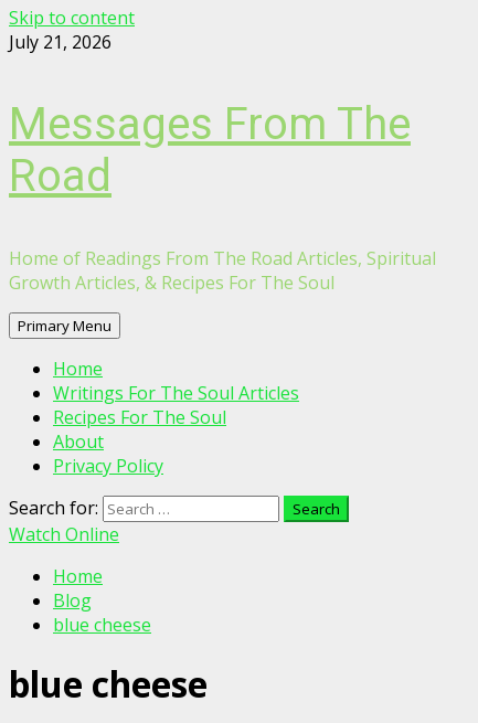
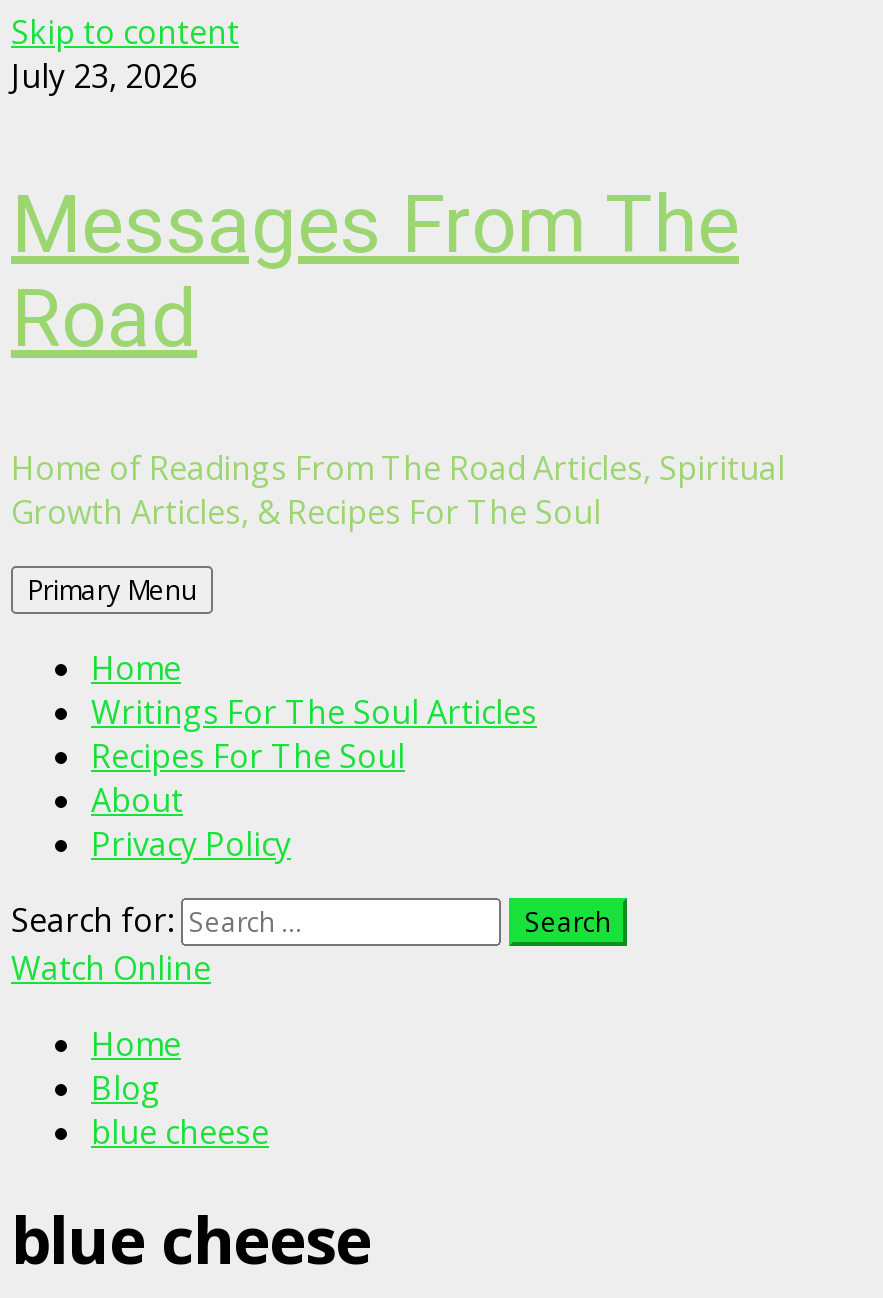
[9,30,111,54] July 21, 2026 -> [11,54,197,98] July 23, 2026

